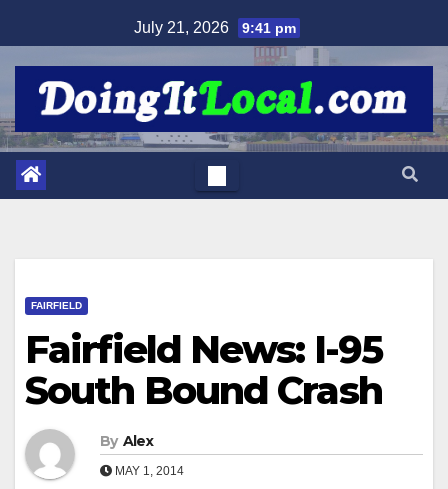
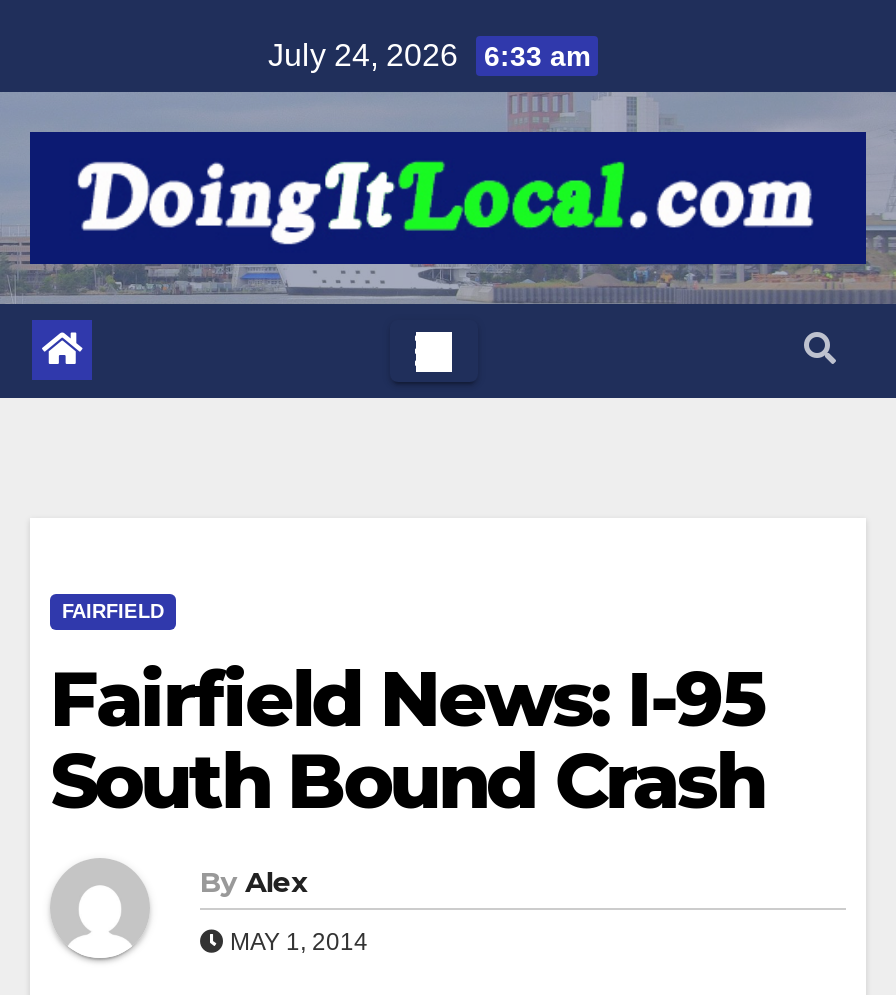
[133,19,295,36] July 21, 2026 9:41 pm -> [268,38,590,72] July 24, 2026 6:33 am

